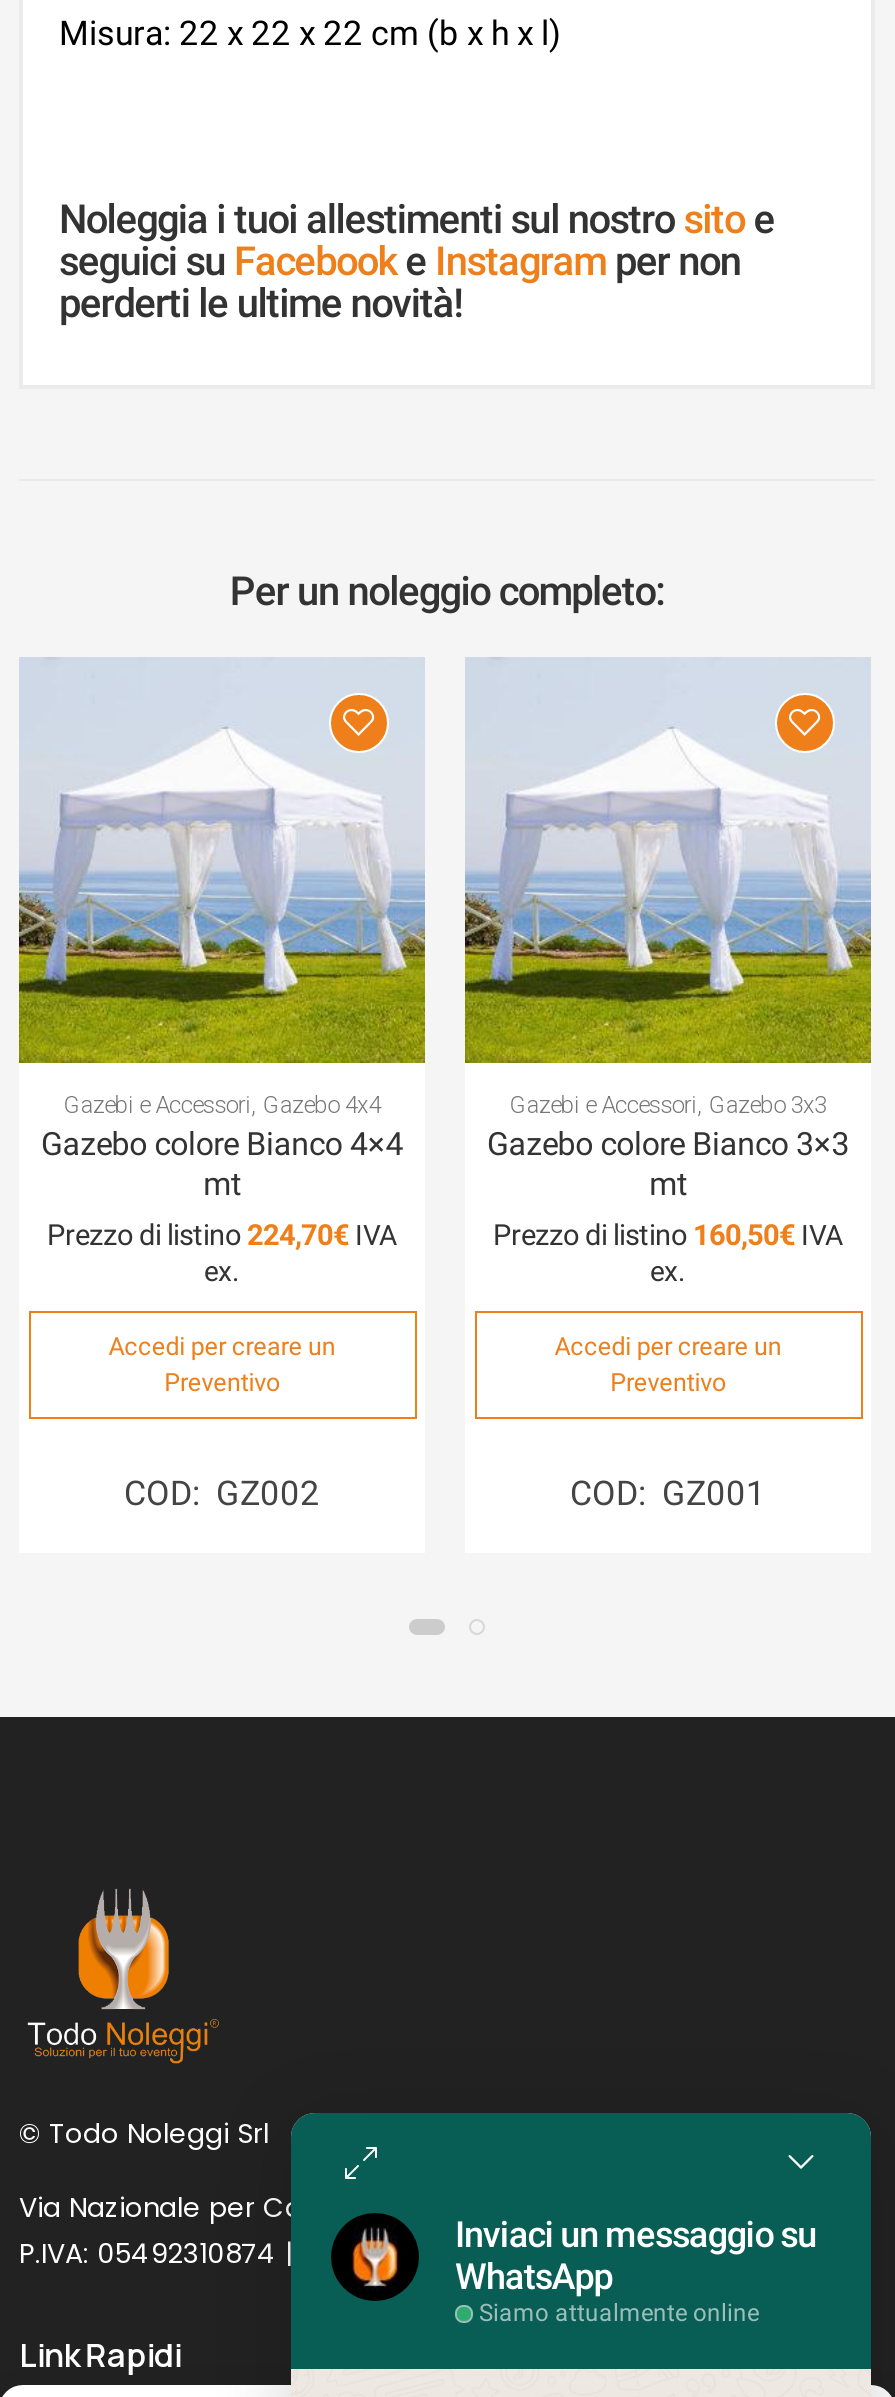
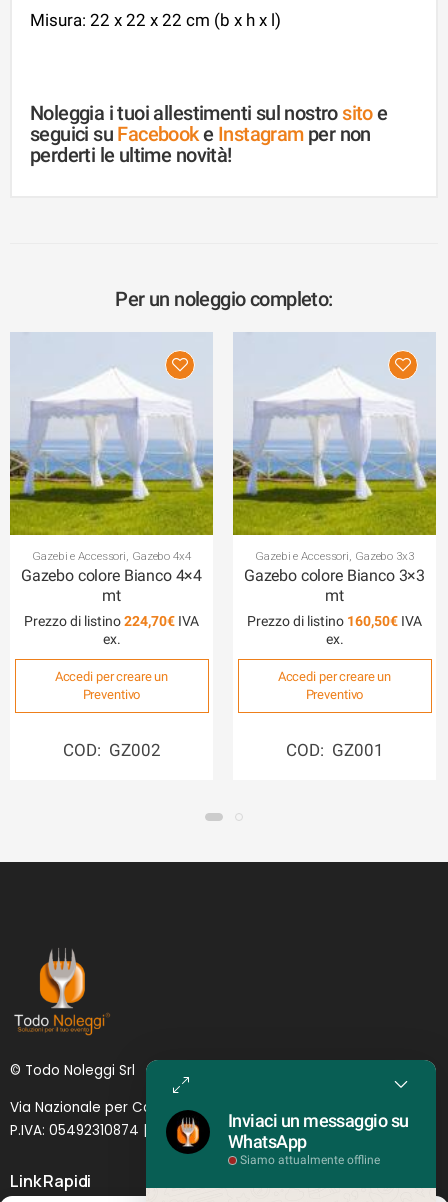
[479,2299,759,2327] Siamo attualmente online -> [240,1153,380,1167] Siamo attualmente offline

